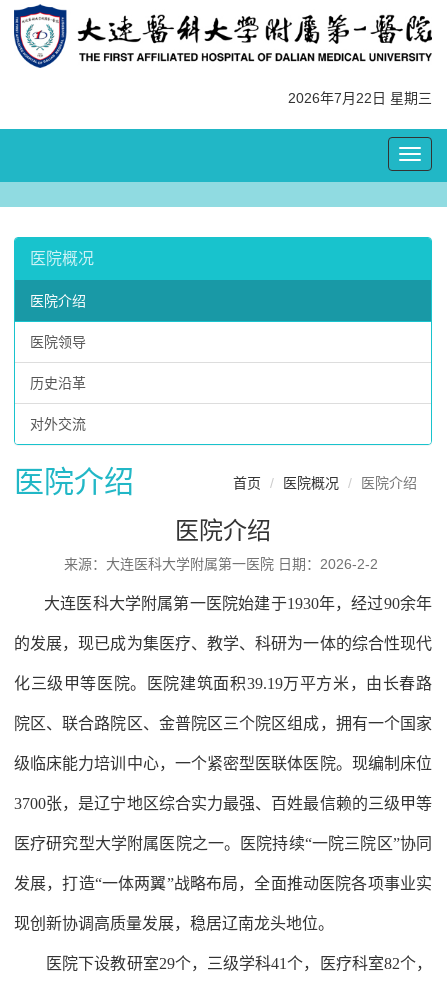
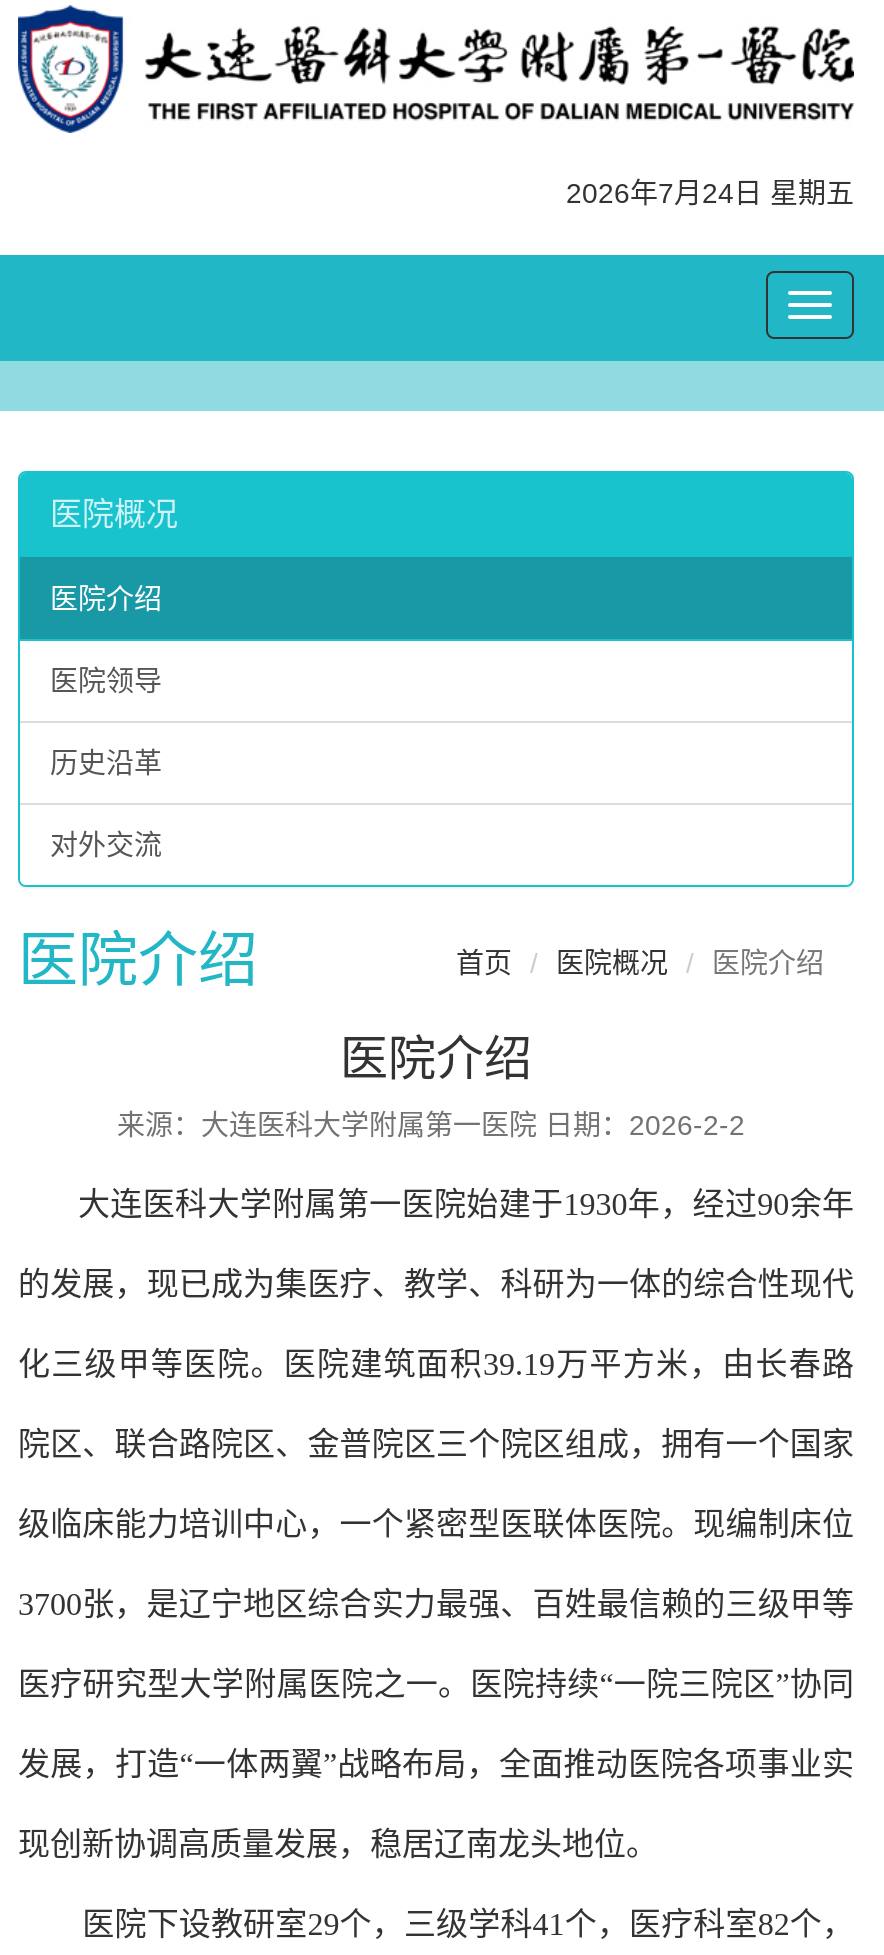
[288,90,432,106] 2026年7月22日 星期三 -> [566,177,854,209] 2026年7月24日 星期五

